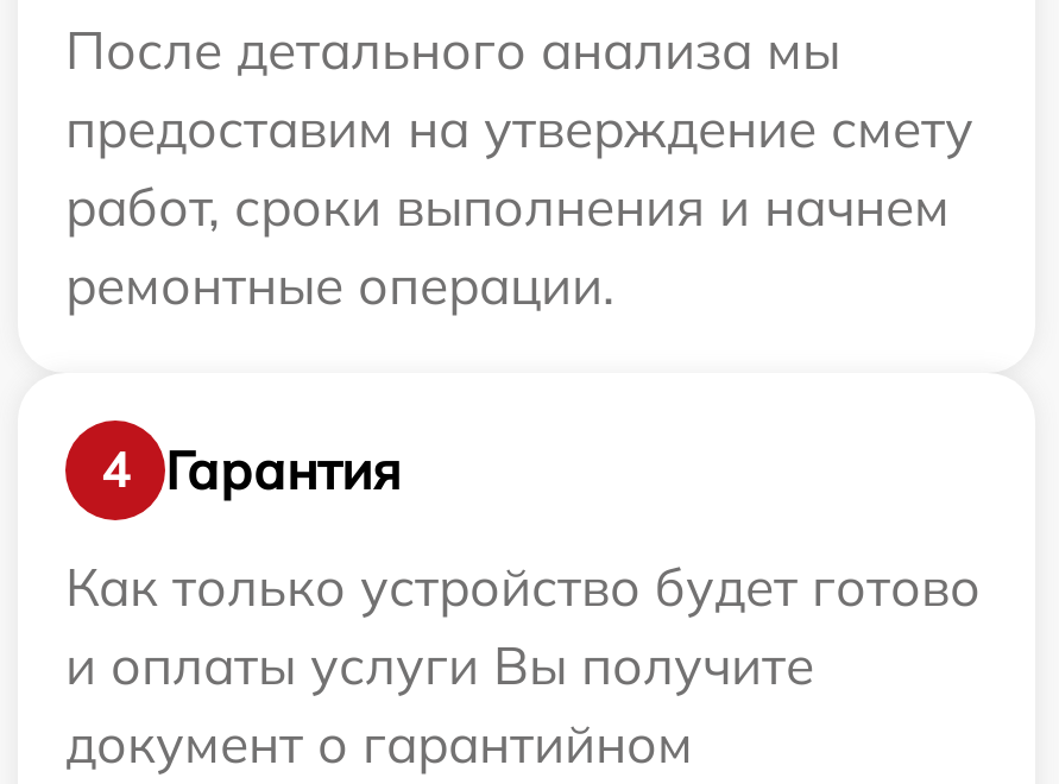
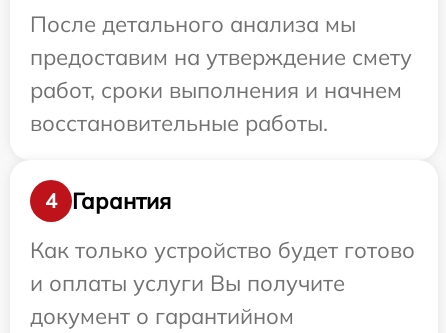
[65,252,614,318] ремонтные операции. -> [30,109,328,137] восстановительные работы.

